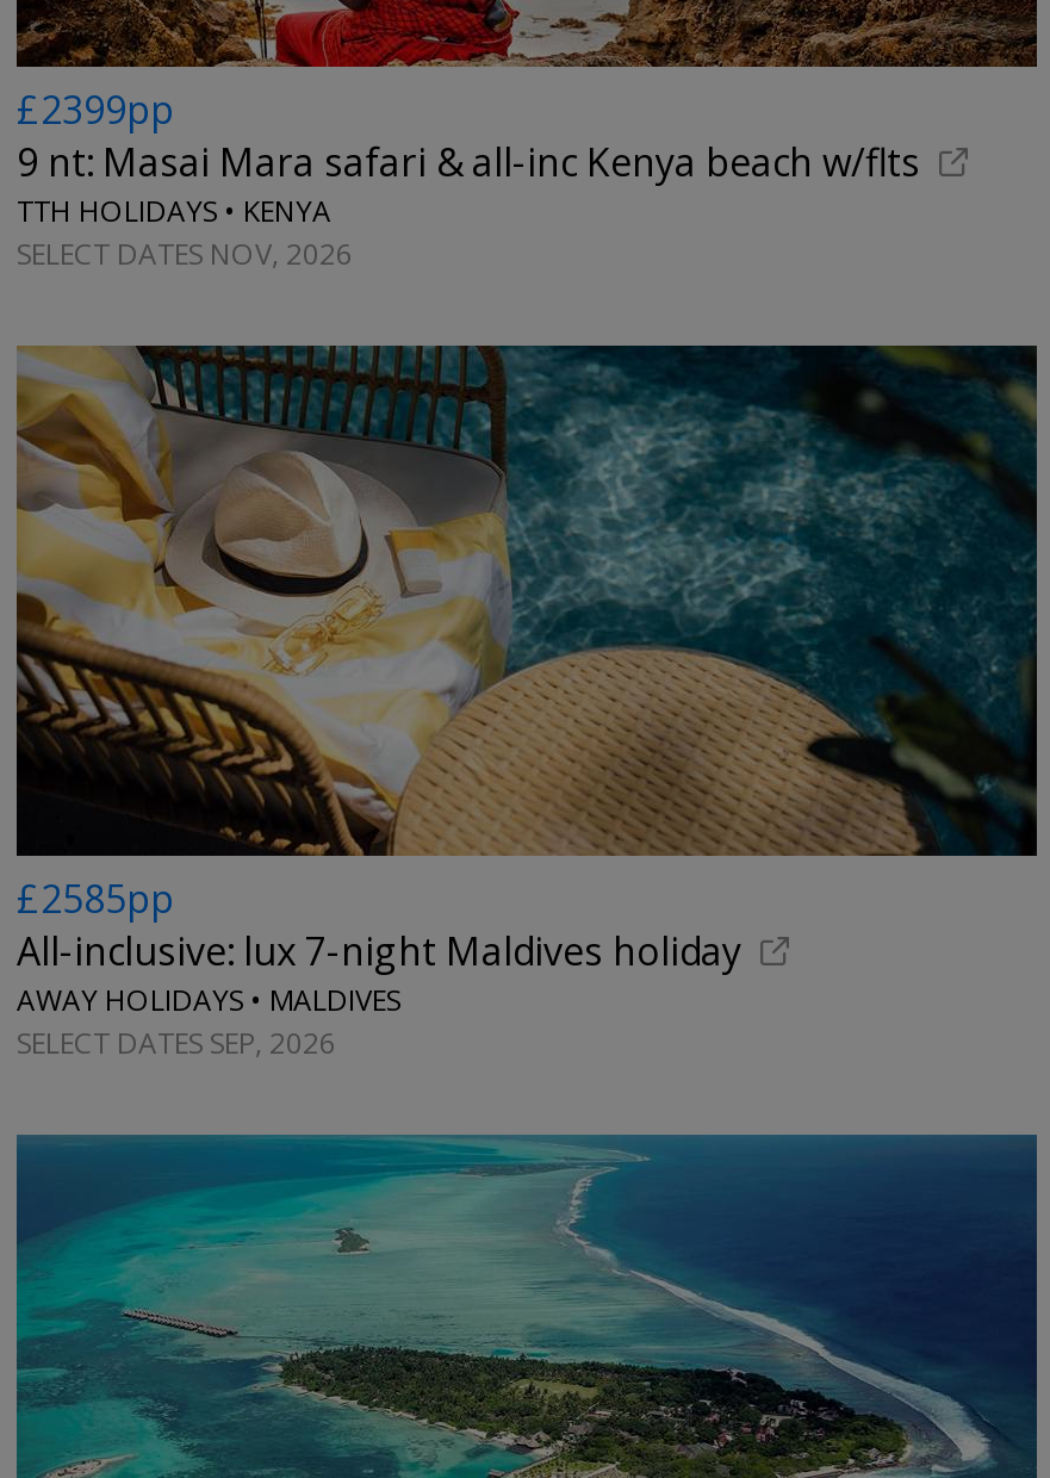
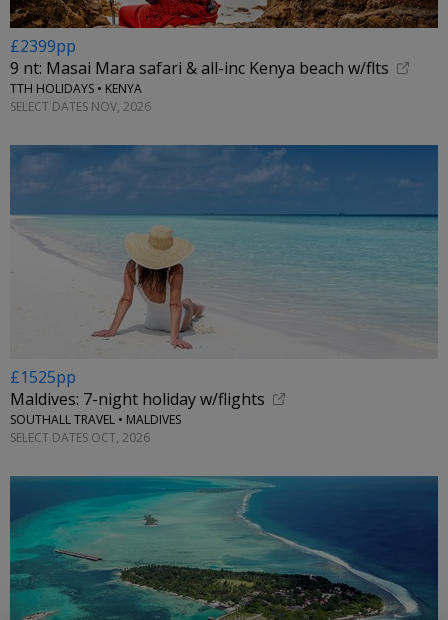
[14,343,1039,1062] [image] | £2585pp | All-inclusive: lux 7-night Maldives holiday | AWAY HOLIDAYS • MALDIVES | SELECT DATES SEP, 2026 -> [9,144,439,446] [image] | £1525pp | Maldives: 7-night holiday w/flights | SOUTHALL TRAVEL • MALDIVES | SELECT DATES OCT, 2026

